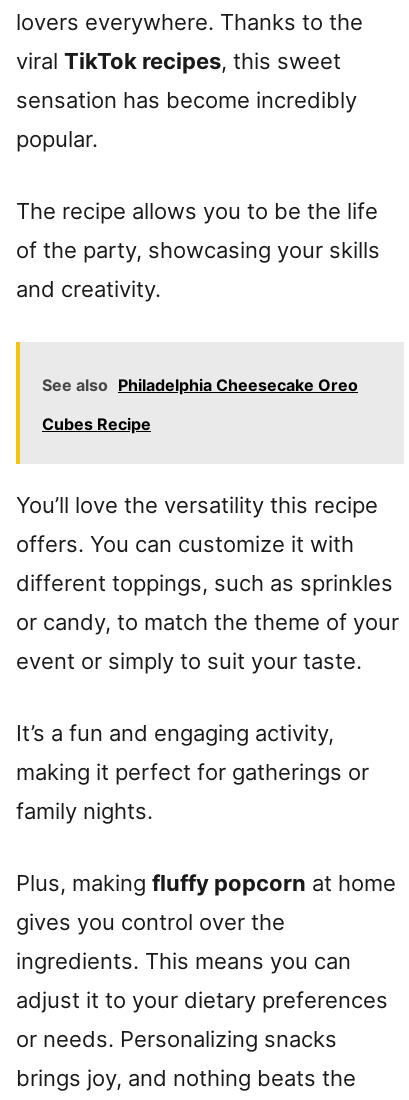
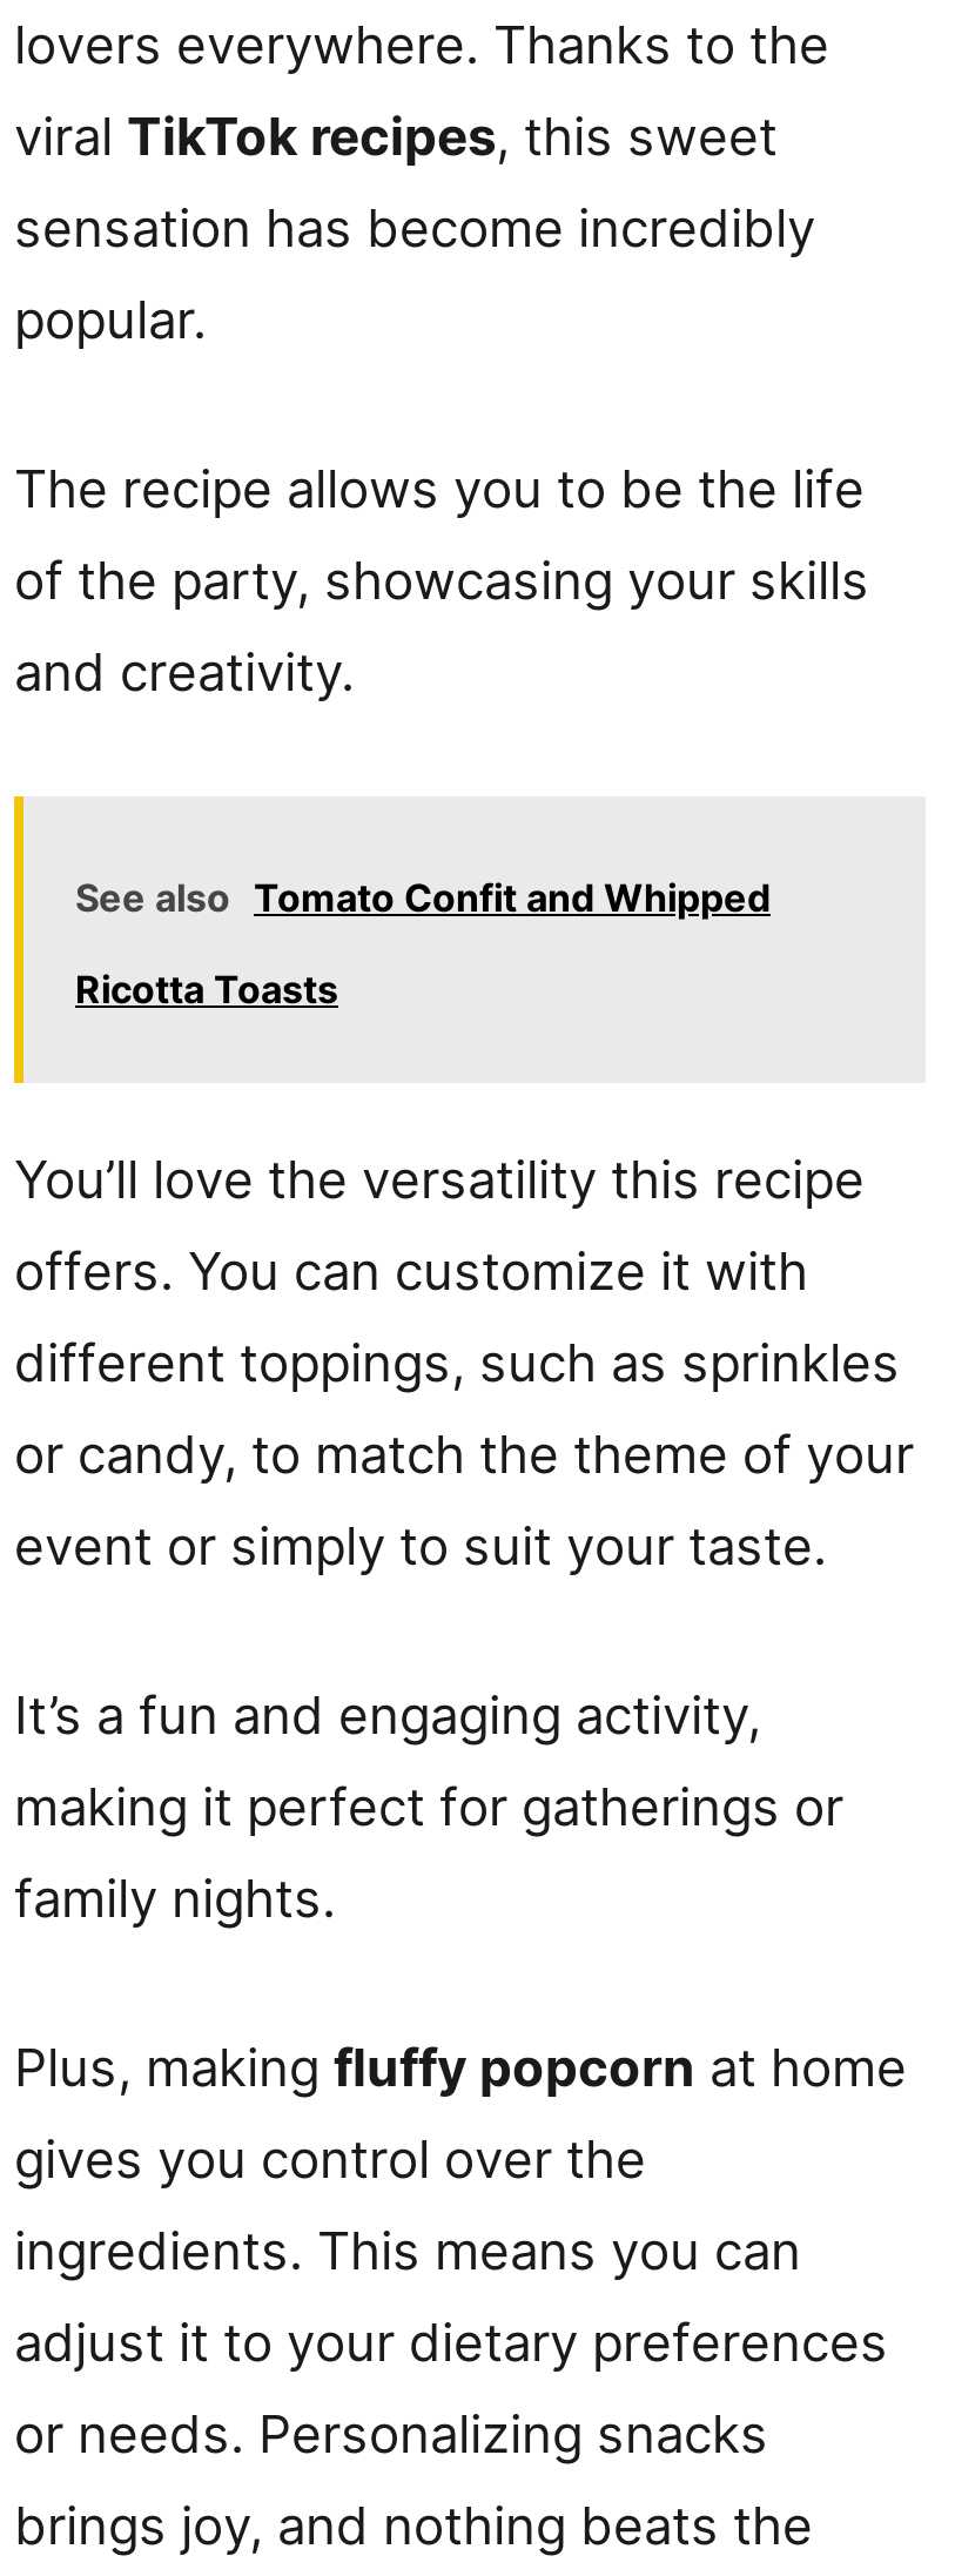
[42,375,358,395] See also Philadelphia Cheesecake Oreo -> [75,874,771,921] See also Tomato Confit and Whipped
[42,414,151,434] Cubes Recipe -> [75,966,338,1013] Ricotta Toasts

